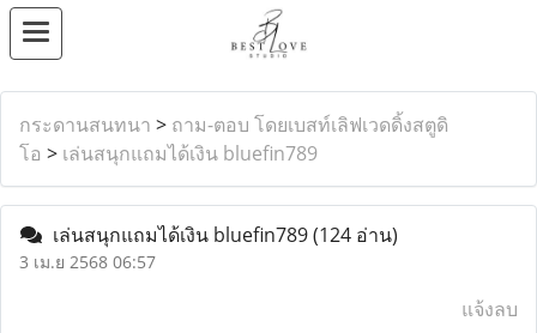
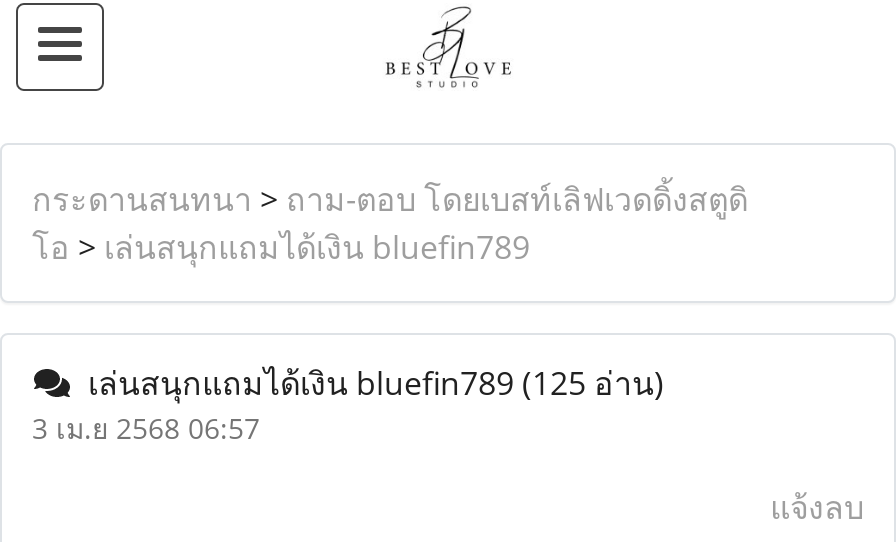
[43,222,398,248] เล่นสนุกแถมได้เงิน bluefin789 (124 อ่าน) -> [72,361,664,405] เล่นสนุกแถมได้เงิน bluefin789 (125 อ่าน)

